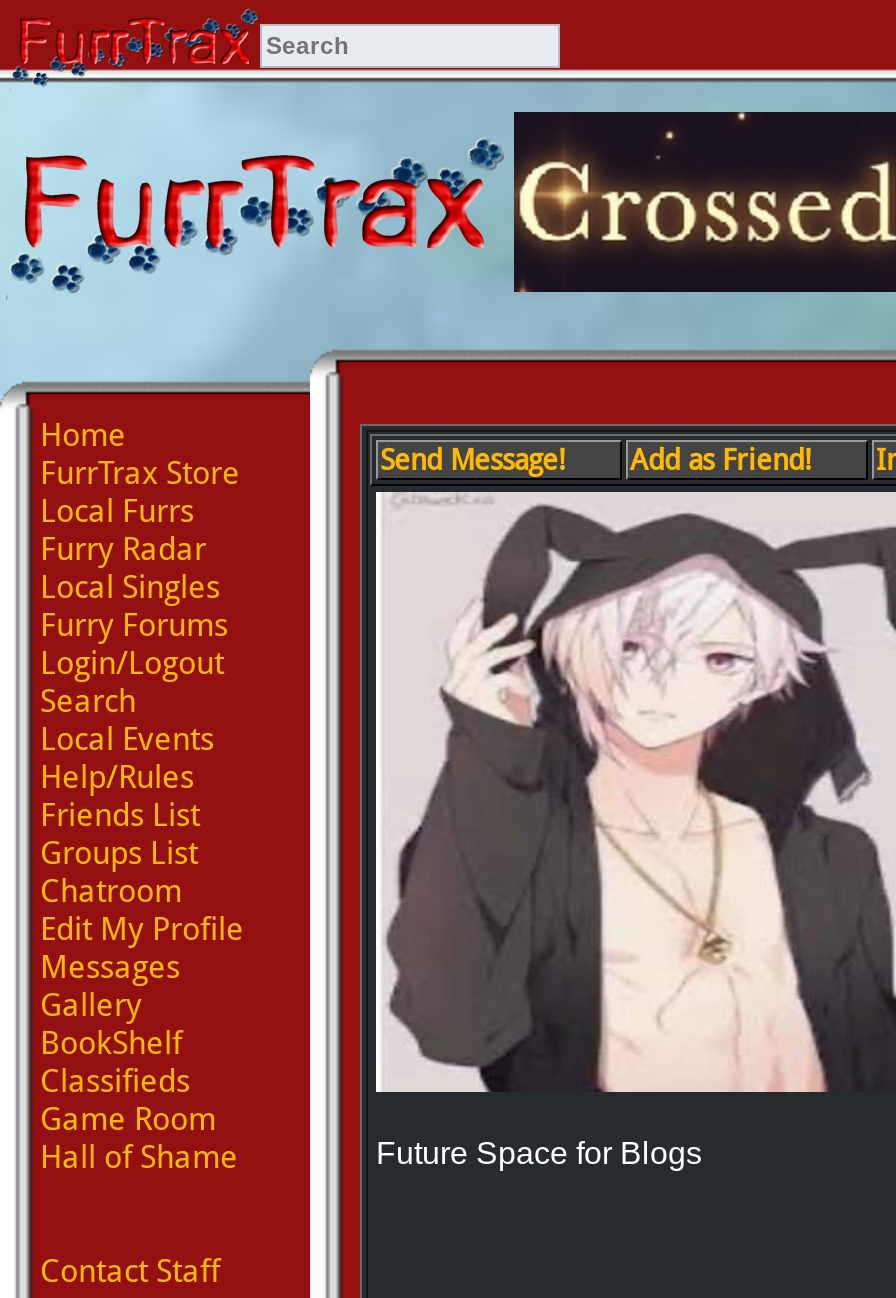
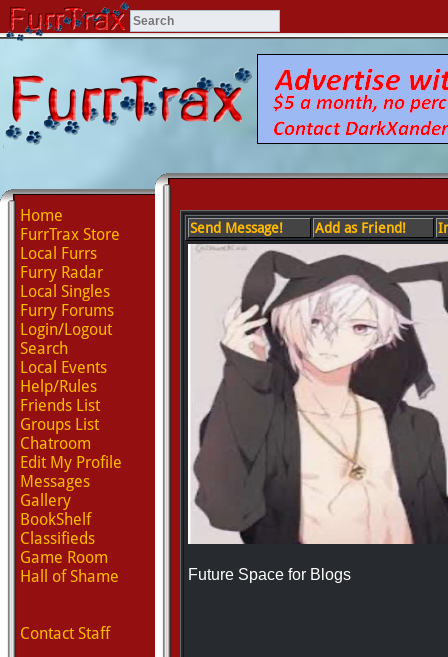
[514,112,890,292] [image] -> [257,54,445,144] [image]

